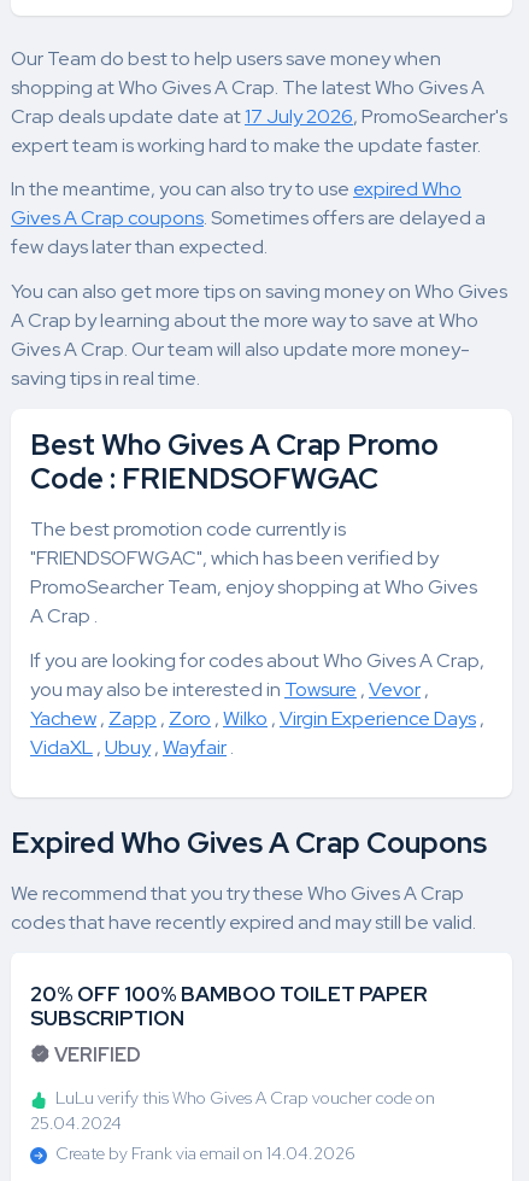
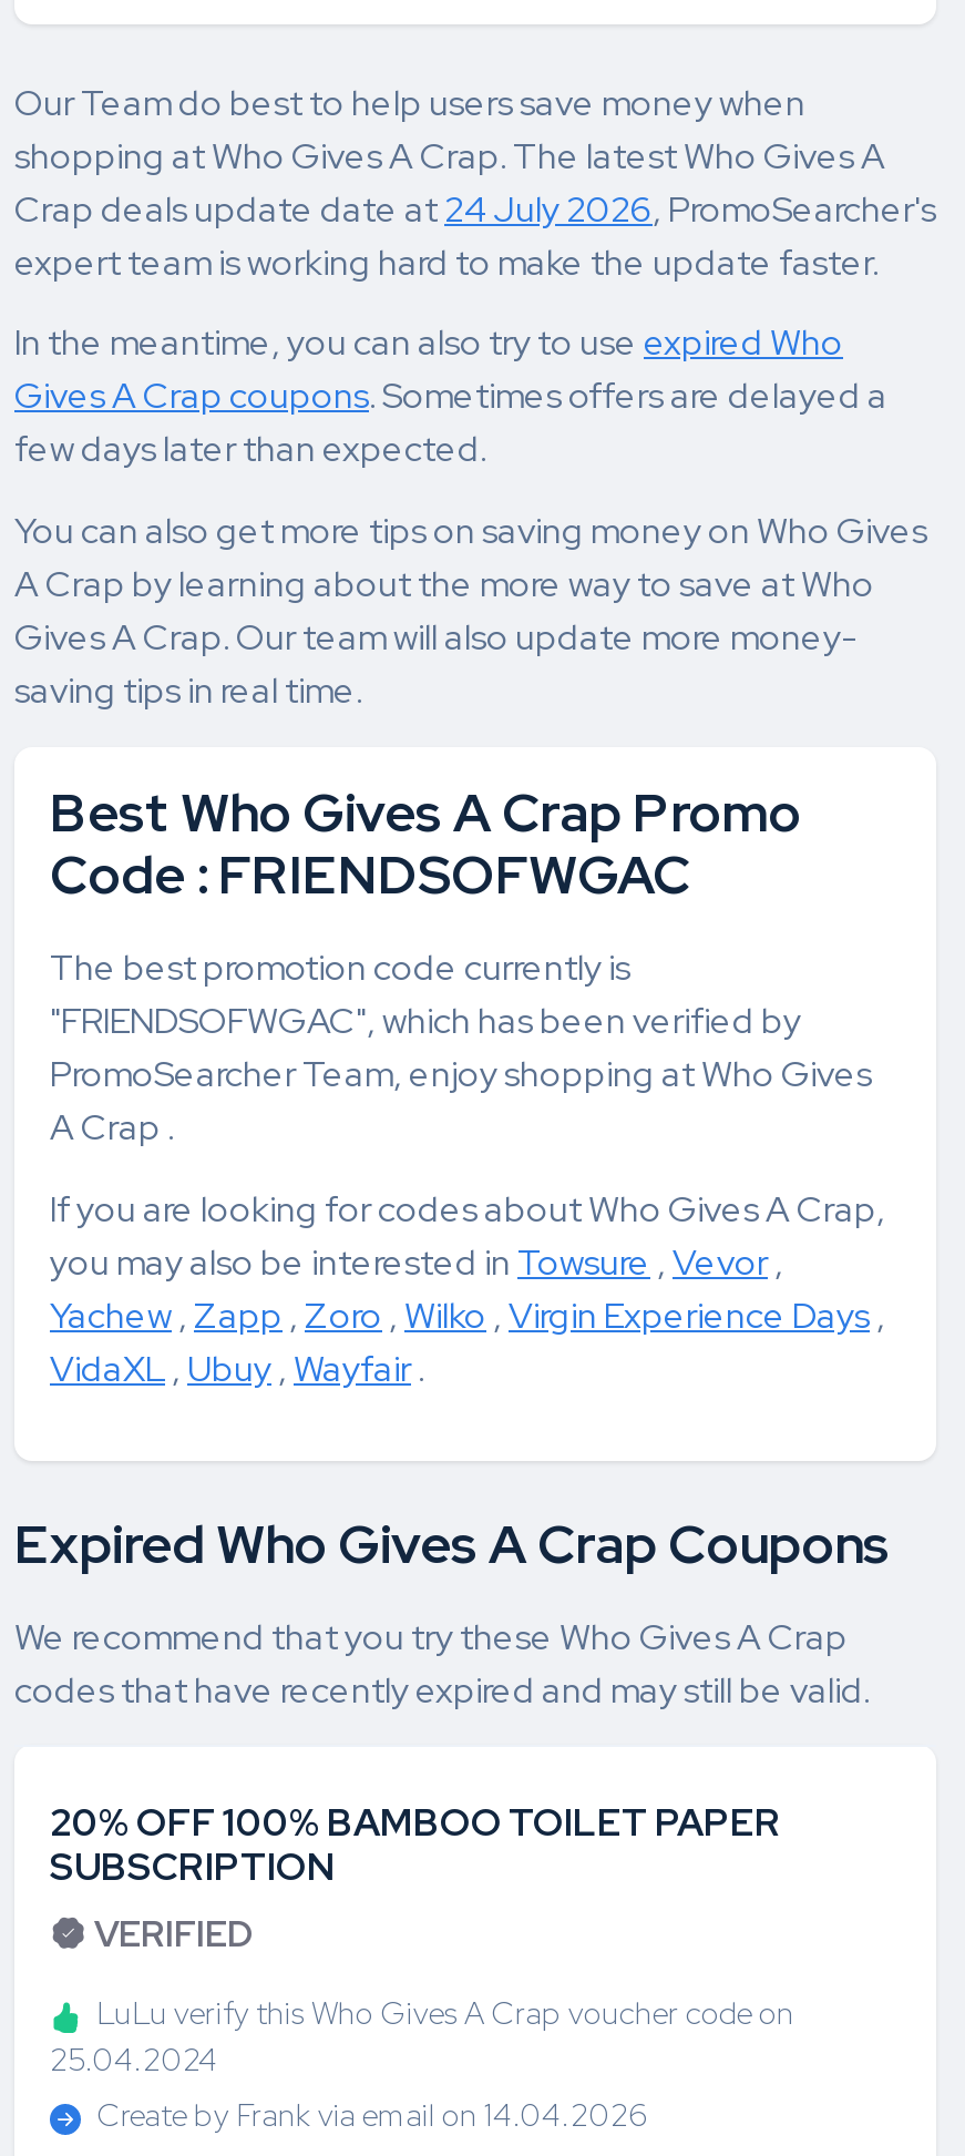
[11,103,507,129] Crap deals update date at 17 July 2026, PromoSearcher's -> [14,185,936,232] Crap deals update date at 24 July 2026, PromoSearcher's

